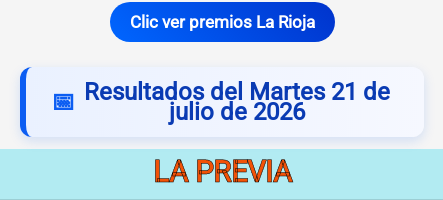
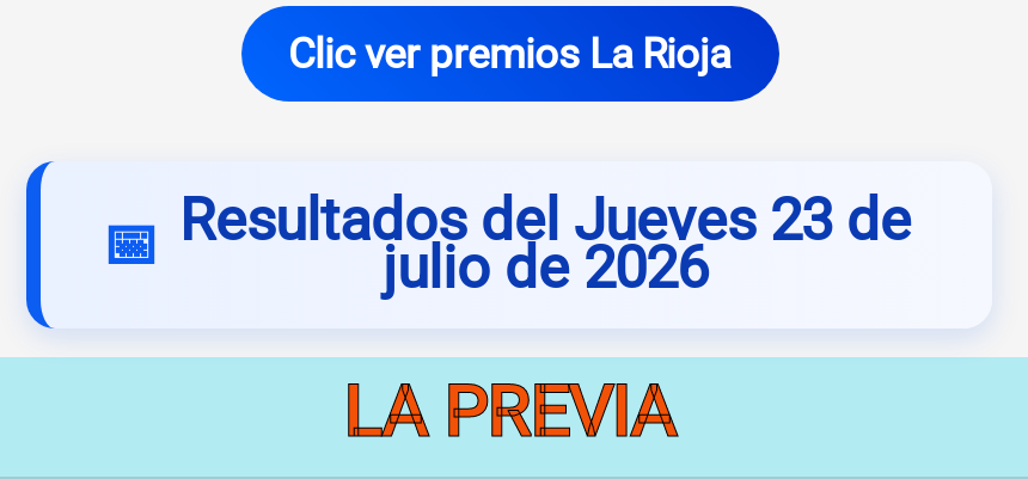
[84,78,390,106] Resultados del Martes 21 de -> [179,188,911,254] Resultados del Jueves 23 de

